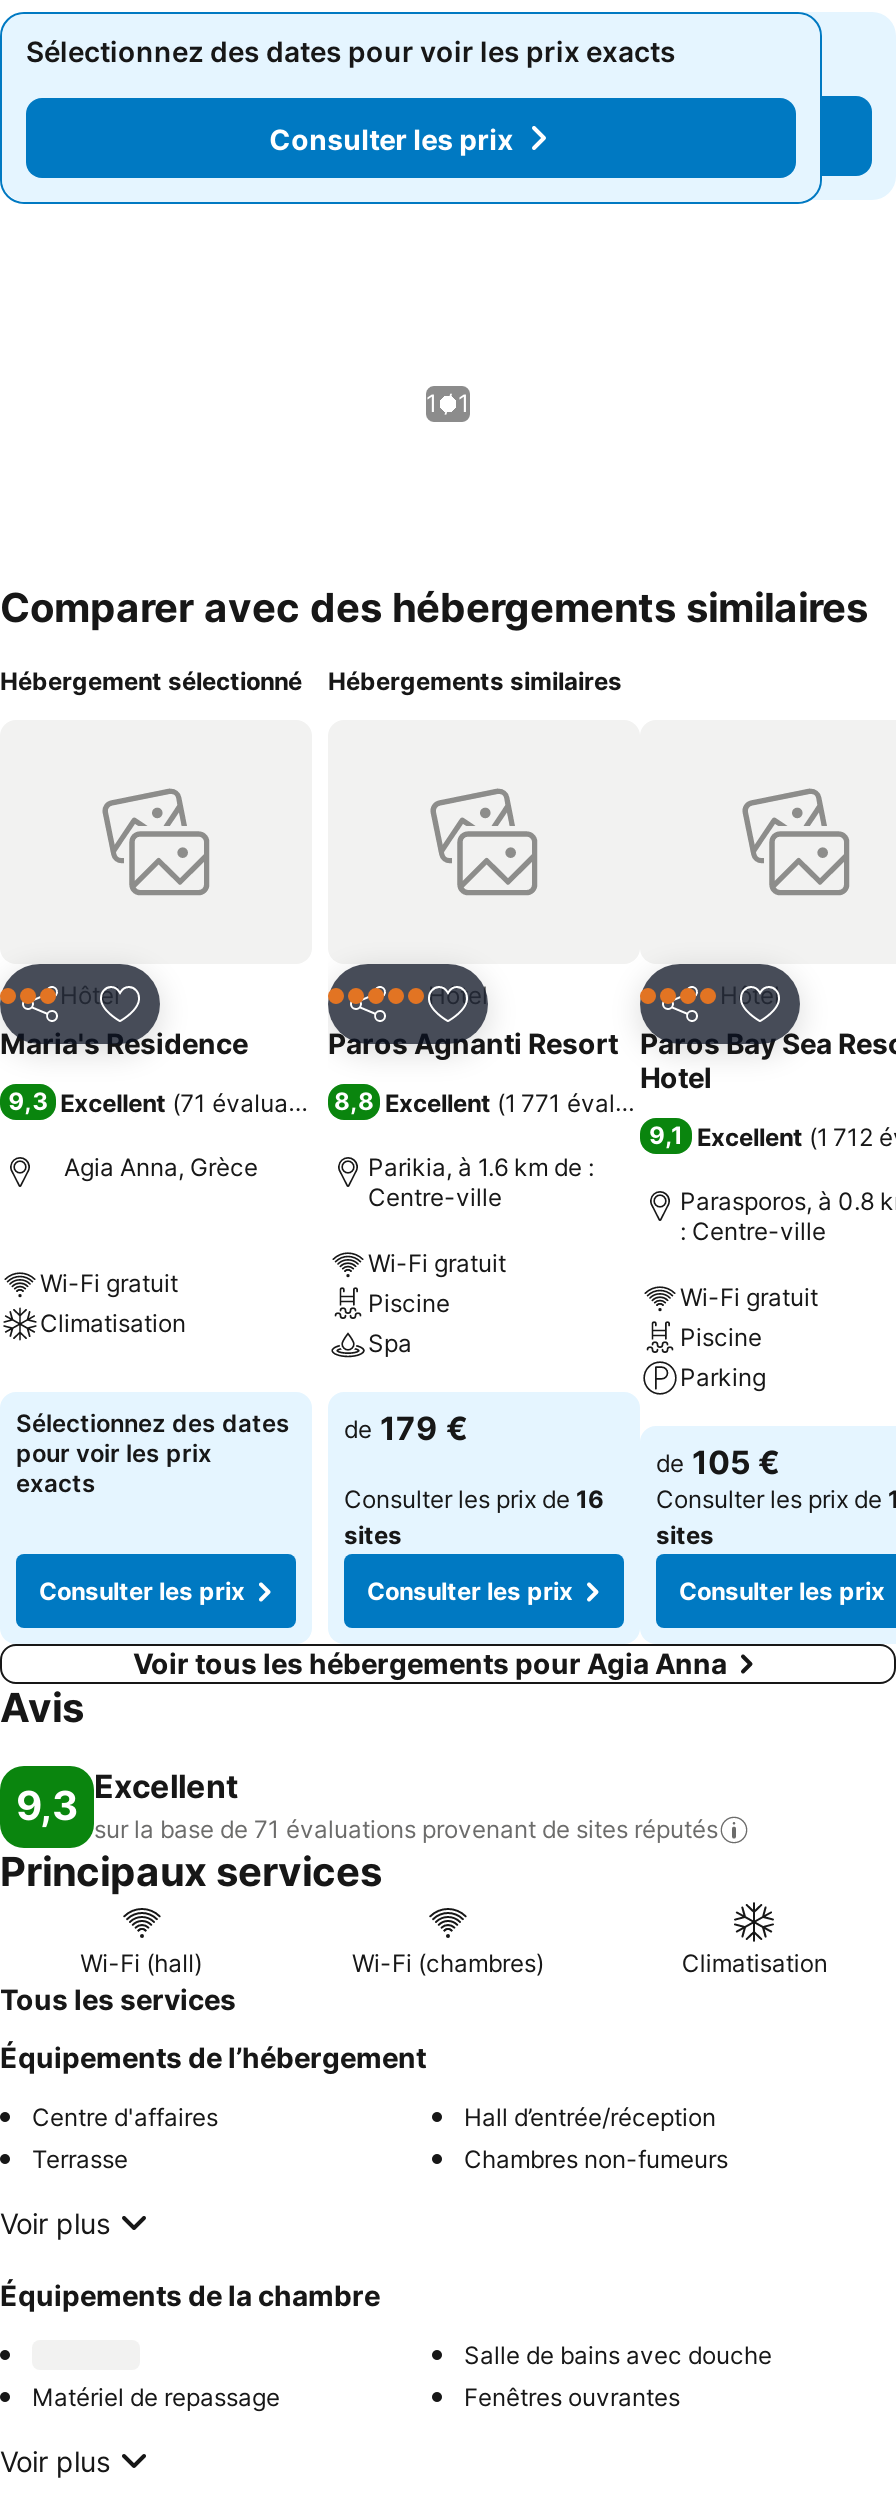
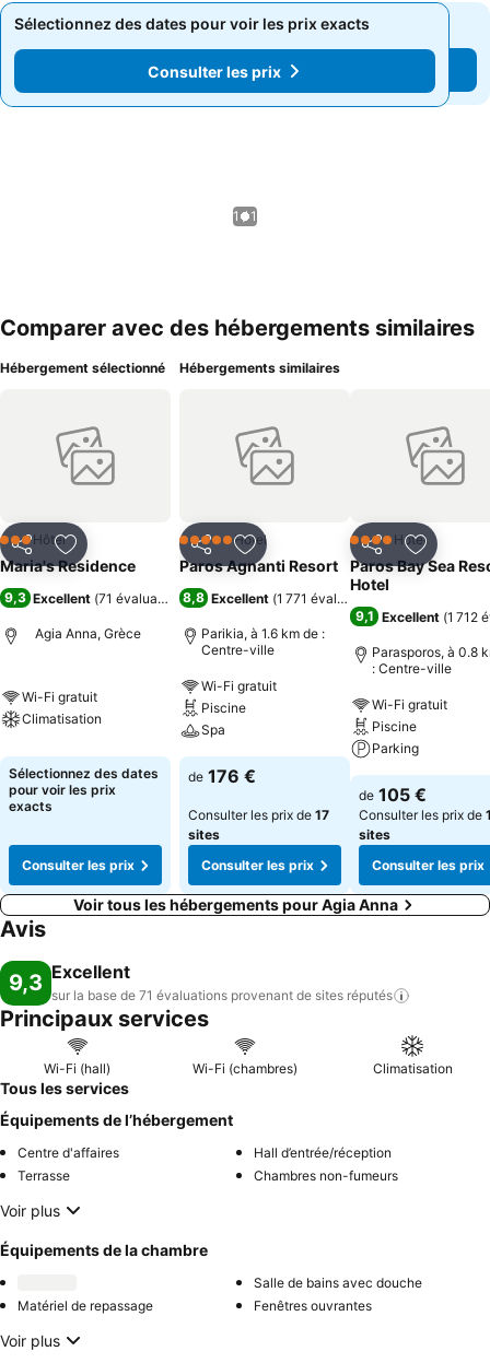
[16,1408,468,1448] Sélectionnez des dates de 179 € -> [9,765,256,787] Sélectionnez des dates de 176 €
[344,1484,604,1514] Consulter les prix de 16 -> [188,807,329,823] Consulter les prix de 17

